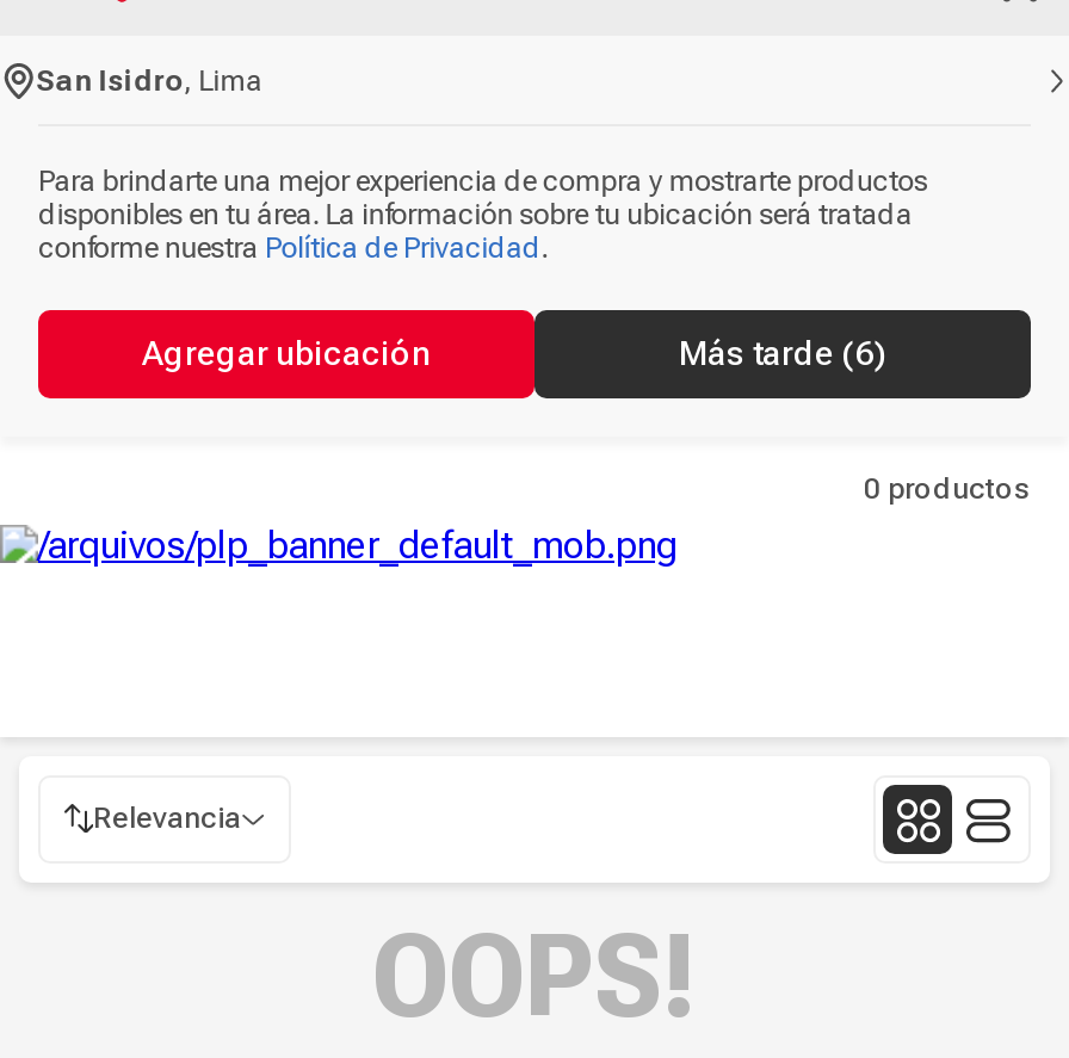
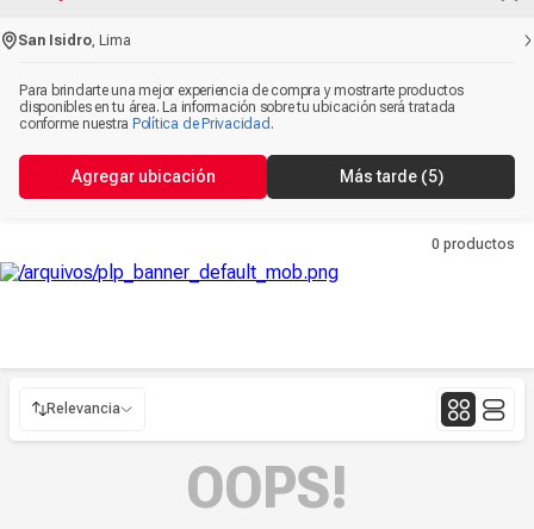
[679,334,886,372] Más tarde (6) -> [339,167,443,186] Más tarde (5)

